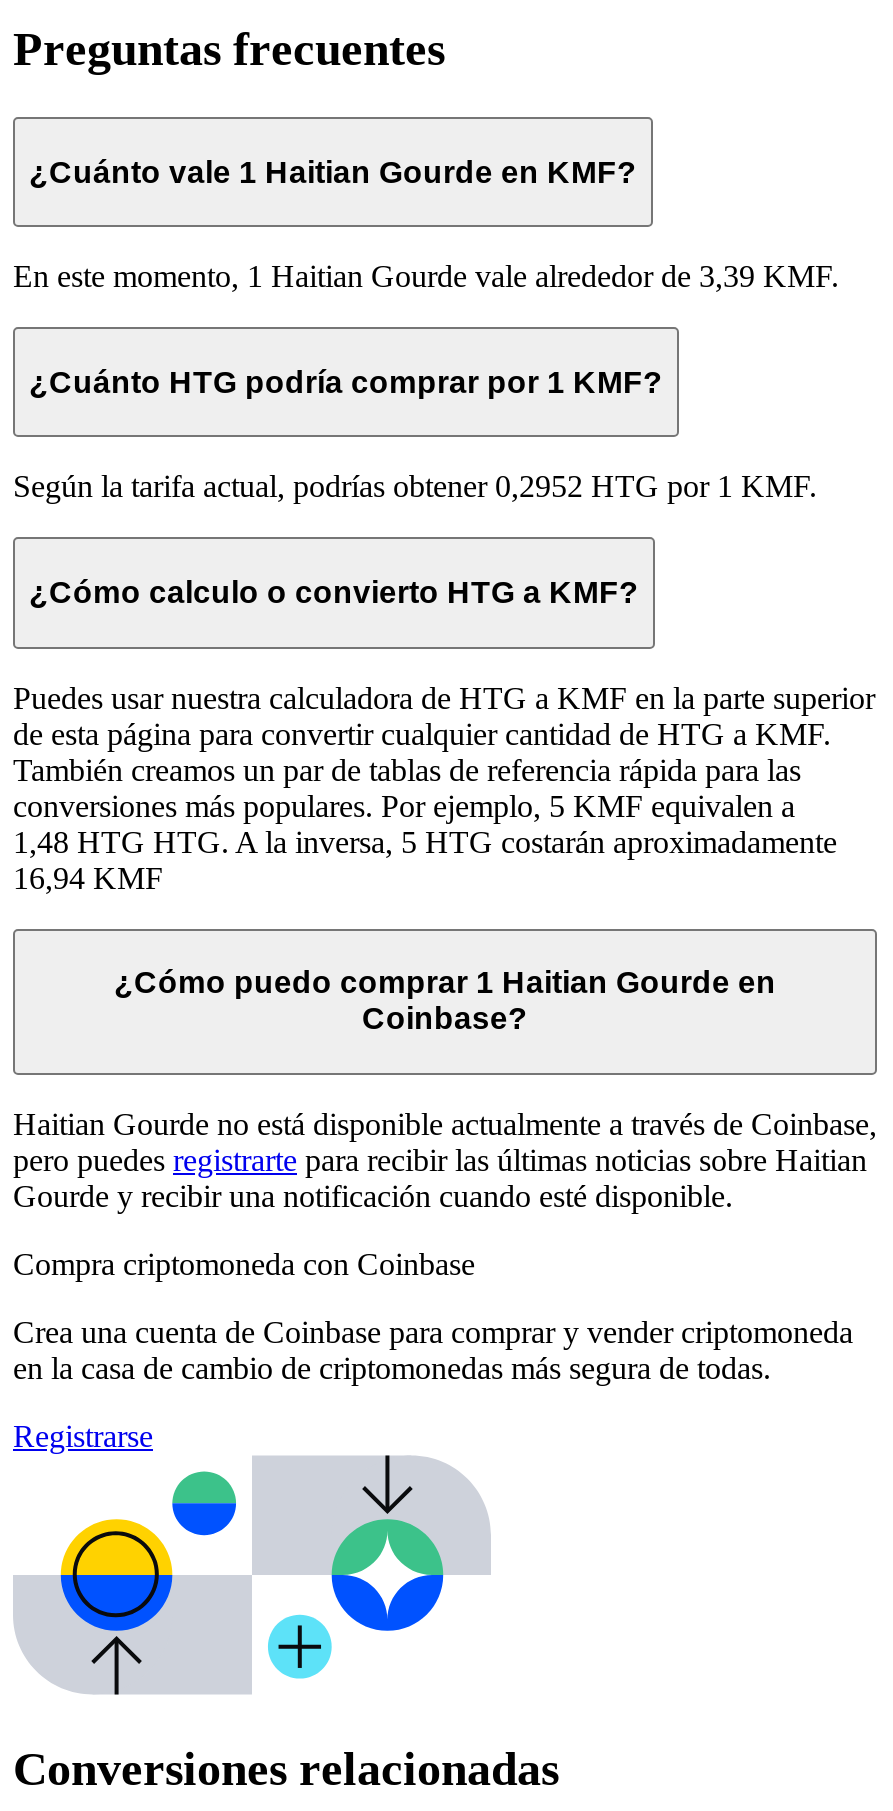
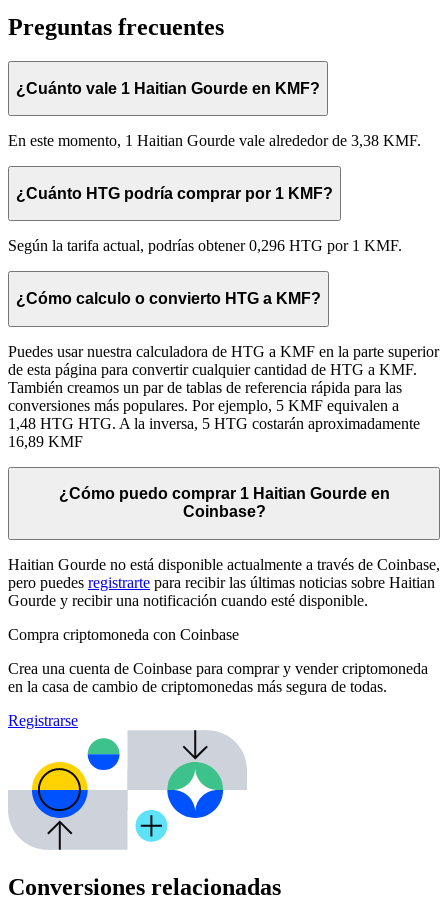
[13,259,839,293] En este momento, 1 Haitian Gourde vale alrededor de 3,39 KMF. -> [8,132,421,149] En este momento, 1 Haitian Gourde vale alrededor de 3,38 KMF.
[13,470,817,504] Según la tarifa actual, podrías obtener 0,2952 HTG por 1 KMF. -> [8,237,402,254] Según la tarifa actual, podrías obtener 0,296 HTG por 1 KMF.
[13,860,163,894] 16,94 KMF -> [8,433,83,450] 16,89 KMF

